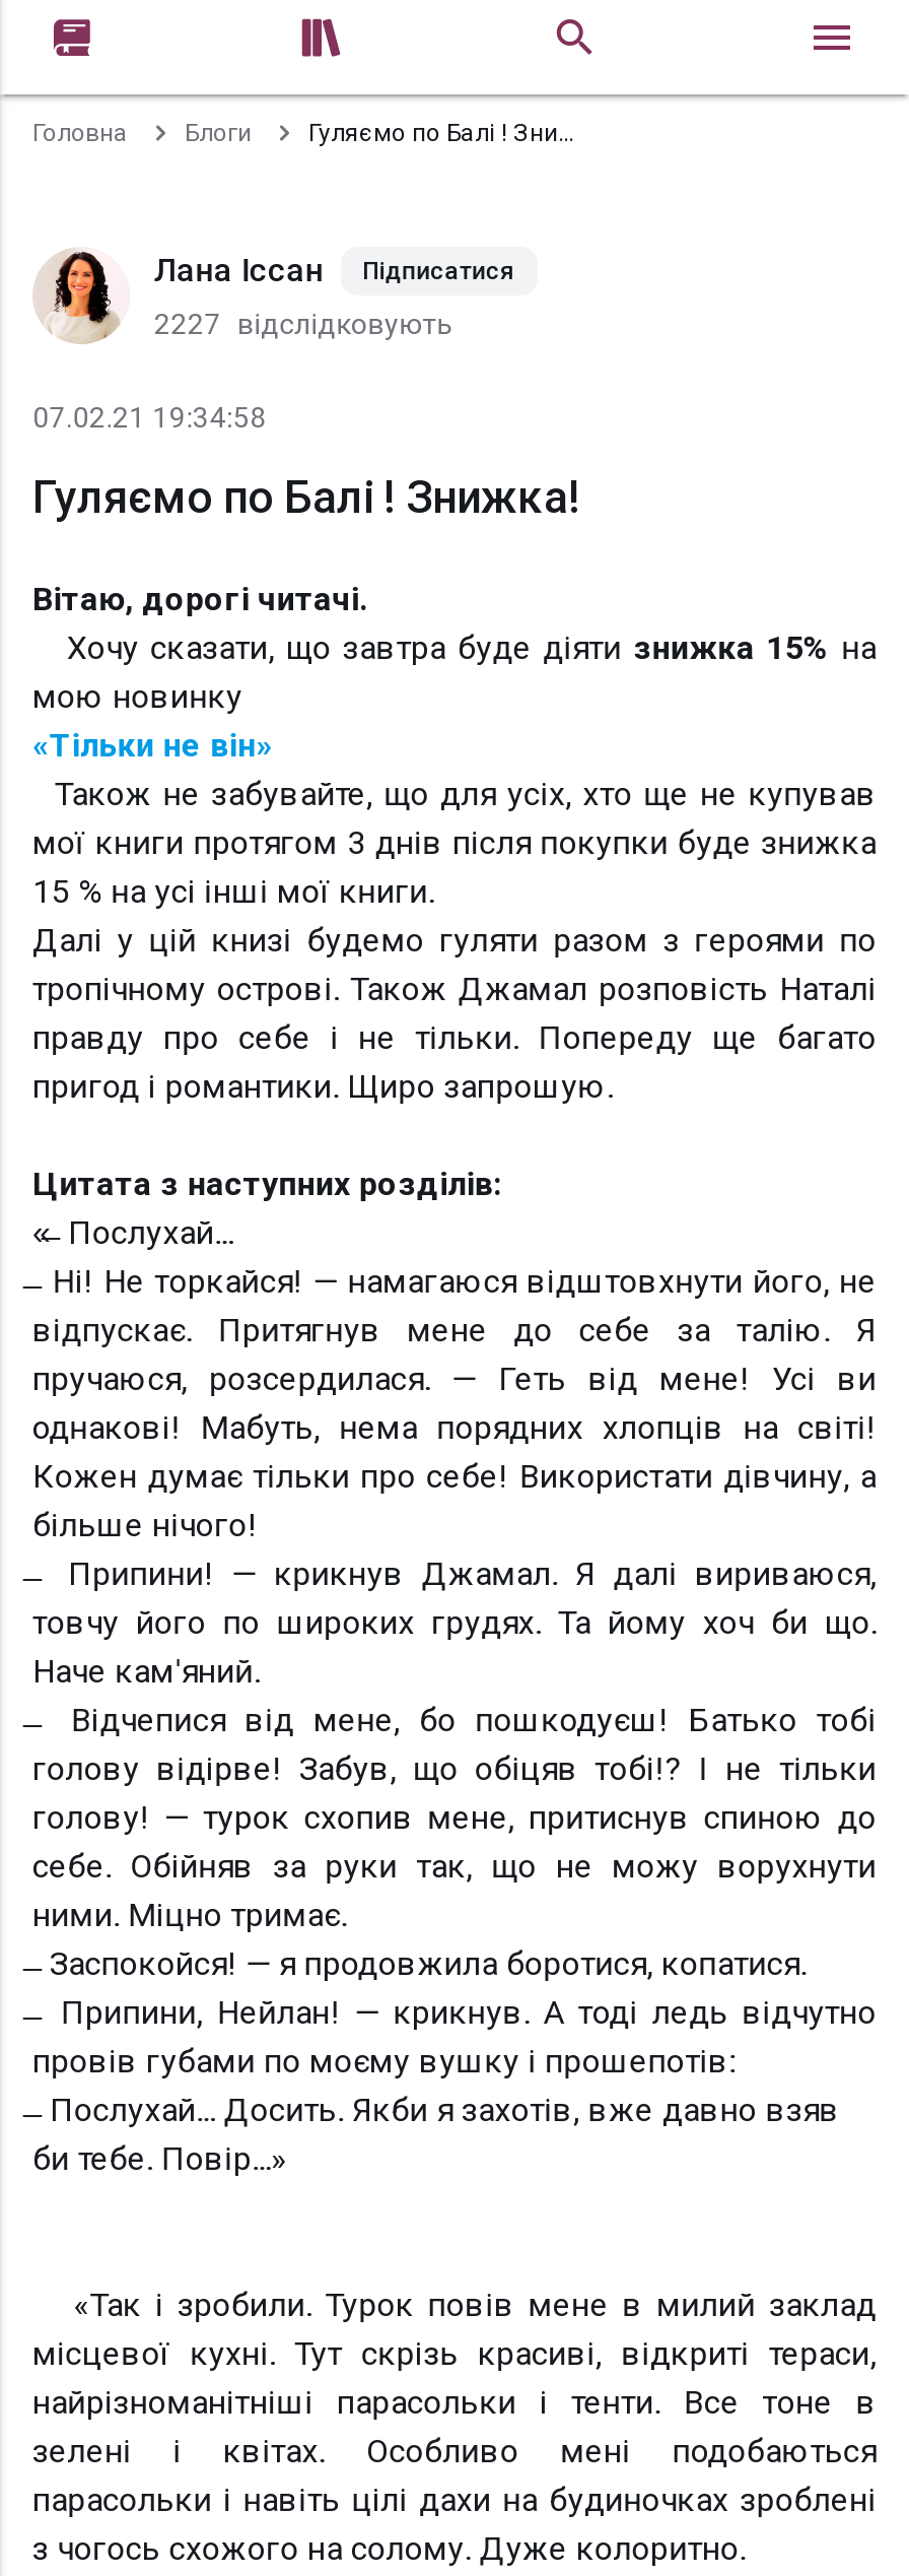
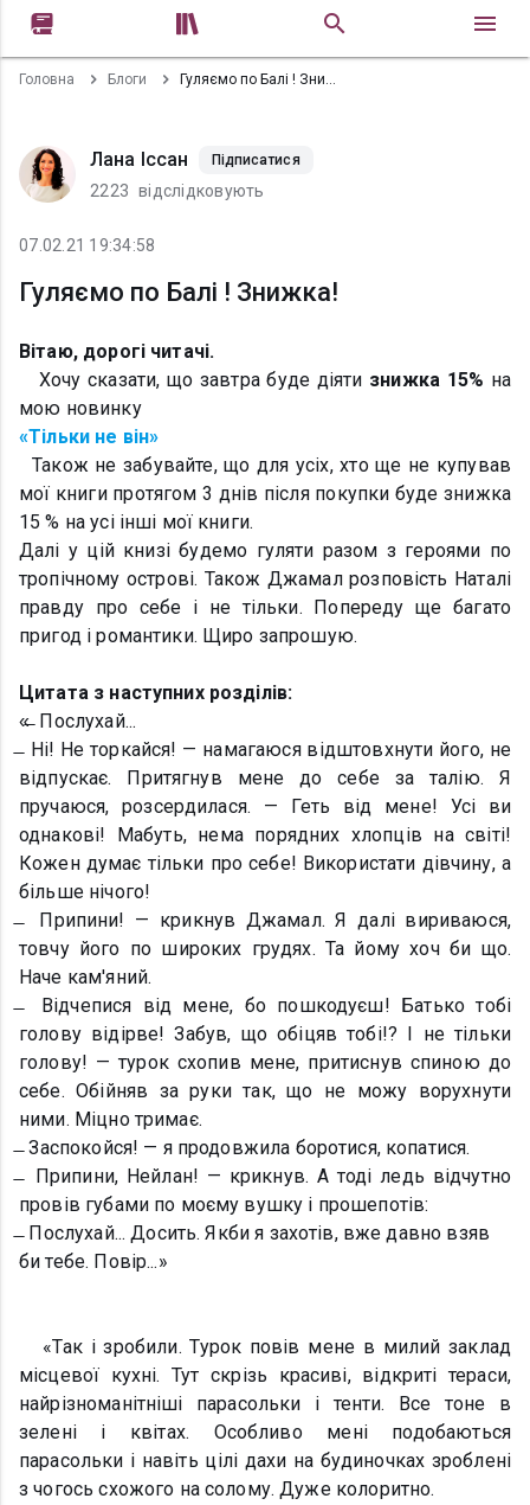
[154,308,453,340] 2227 відслідковують -> [90,181,264,200] 2223 відслідковують

